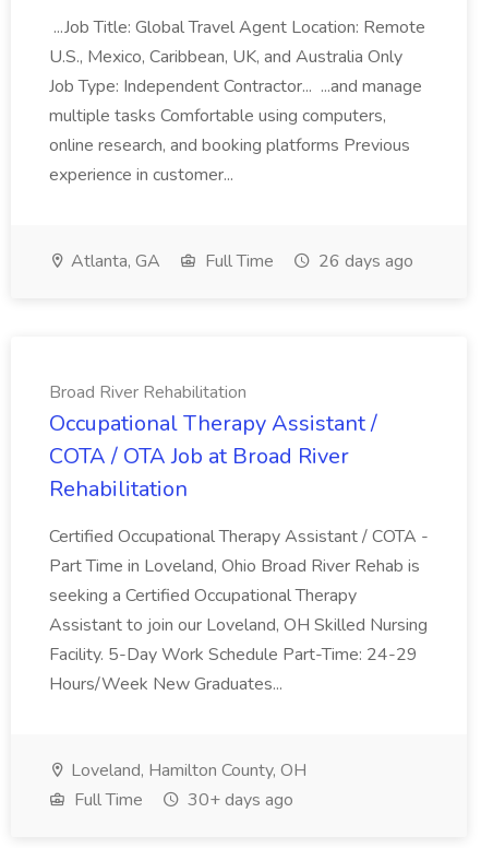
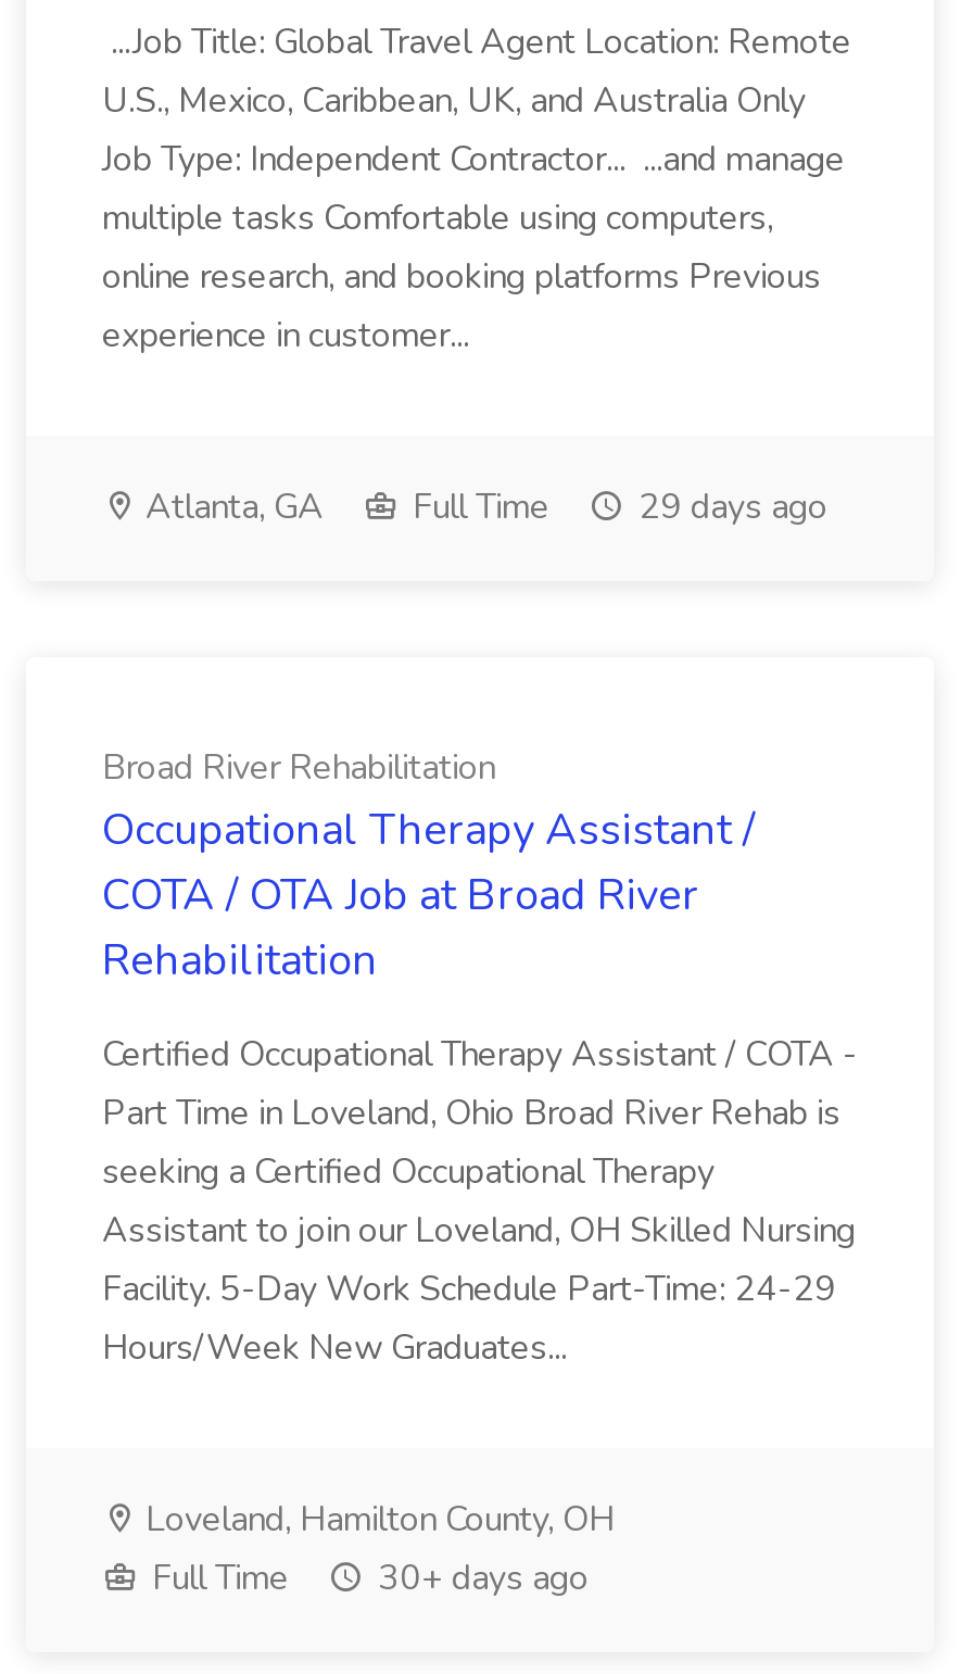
[67,249,413,273] Atlanta, GA Full Time 26 days ago -> [137,483,827,531] Atlanta, GA Full Time 29 days ago

